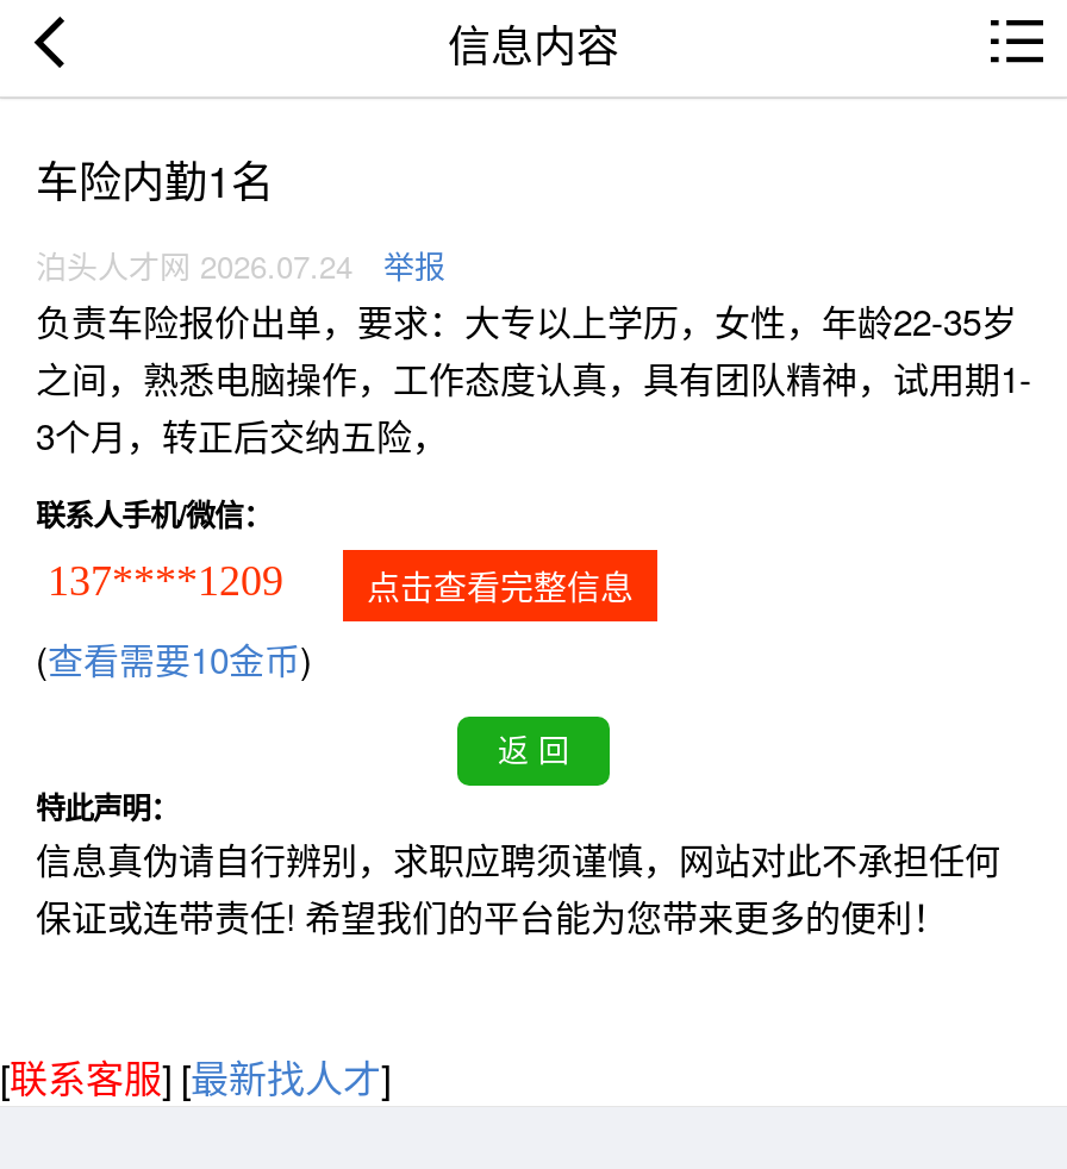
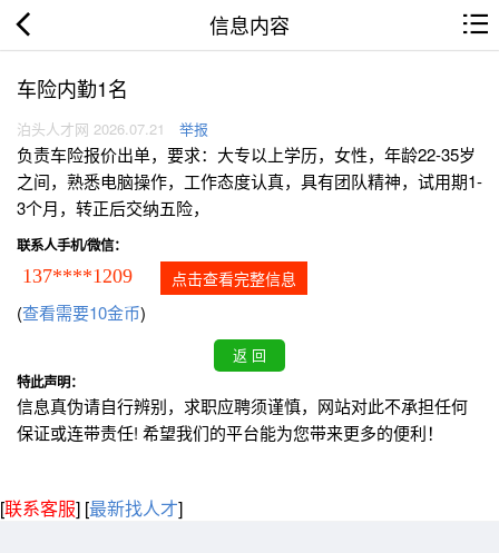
[36,243,445,289] 泊头人才网 2026.07.24 举报 -> [17,118,208,139] 泊头人才网 2026.07.21 举报

